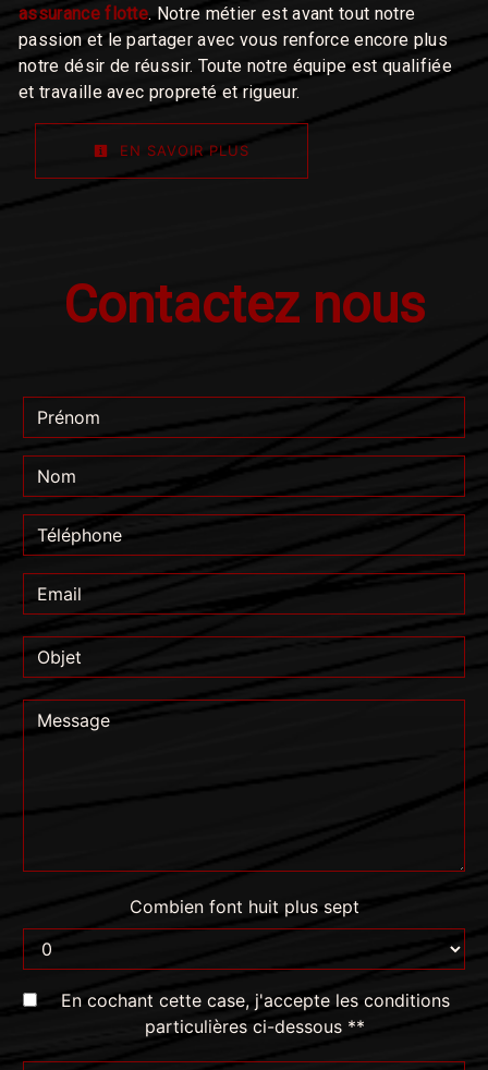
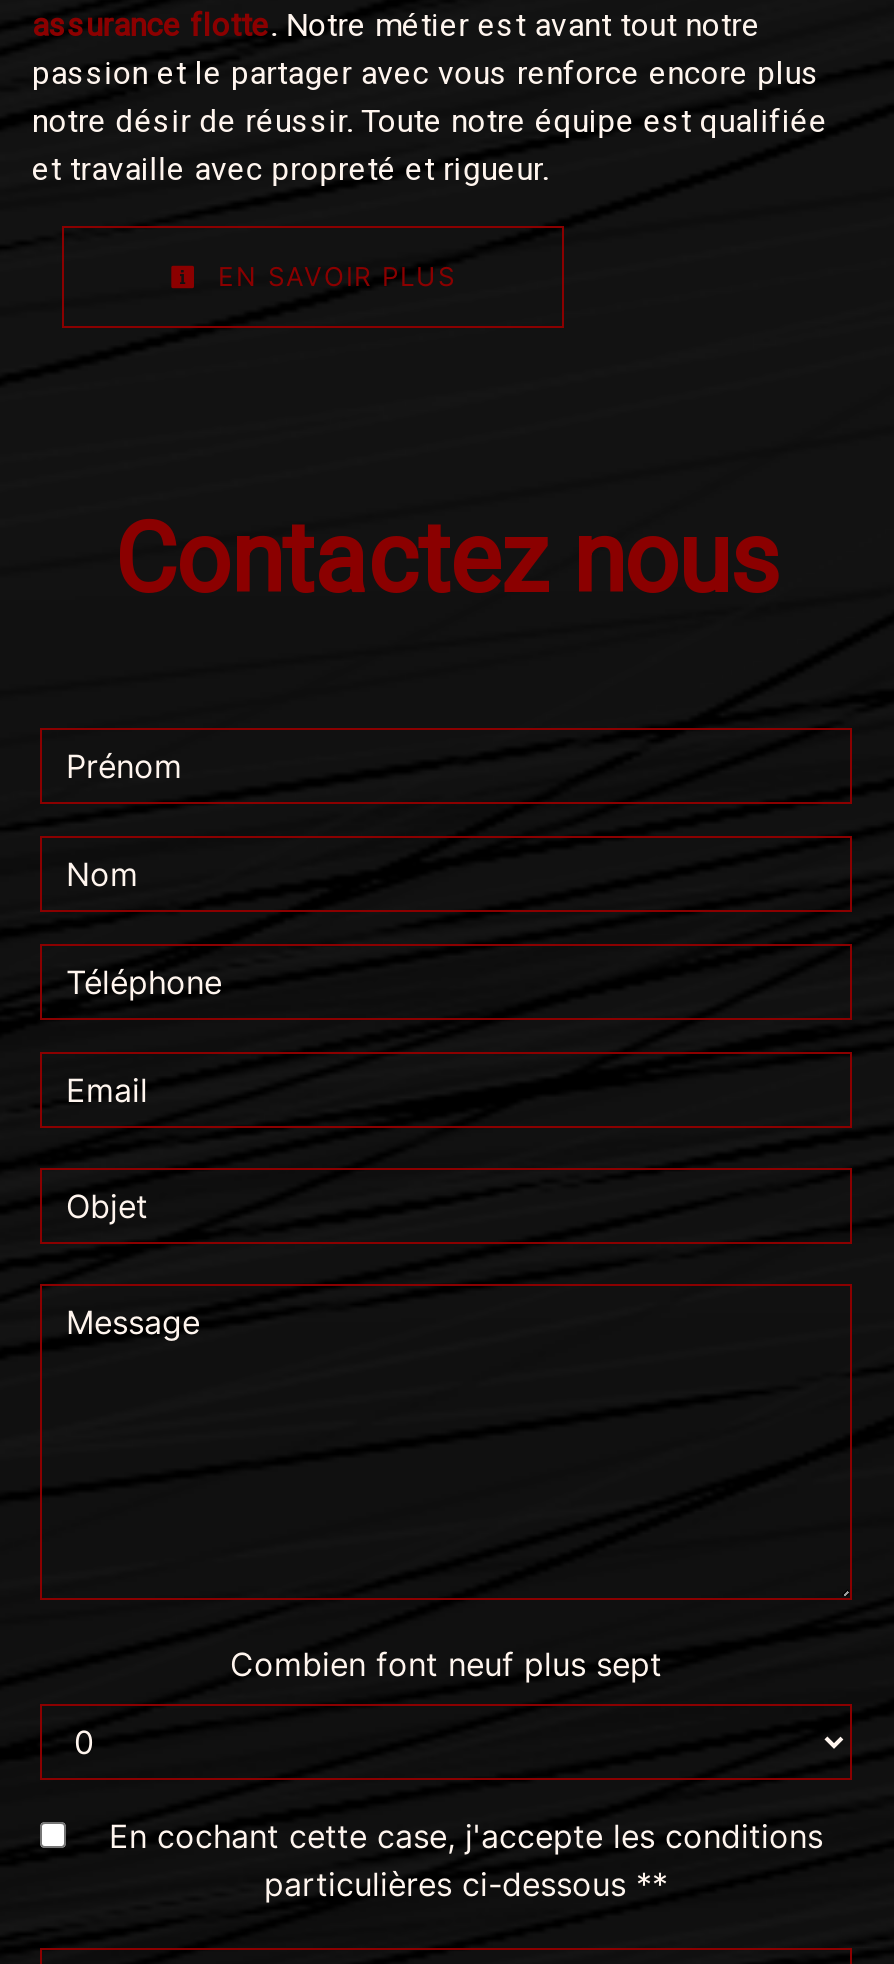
[129,896,359,918] Combien font huit plus sept -> [230,1644,662,1684] Combien font neuf plus sept

